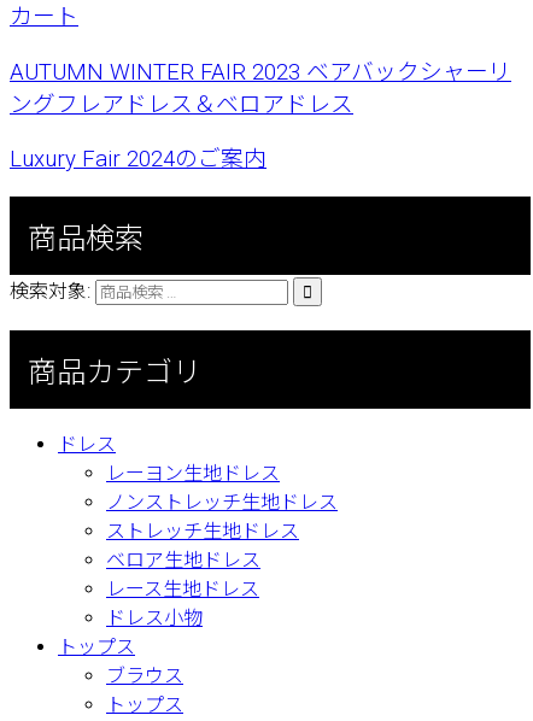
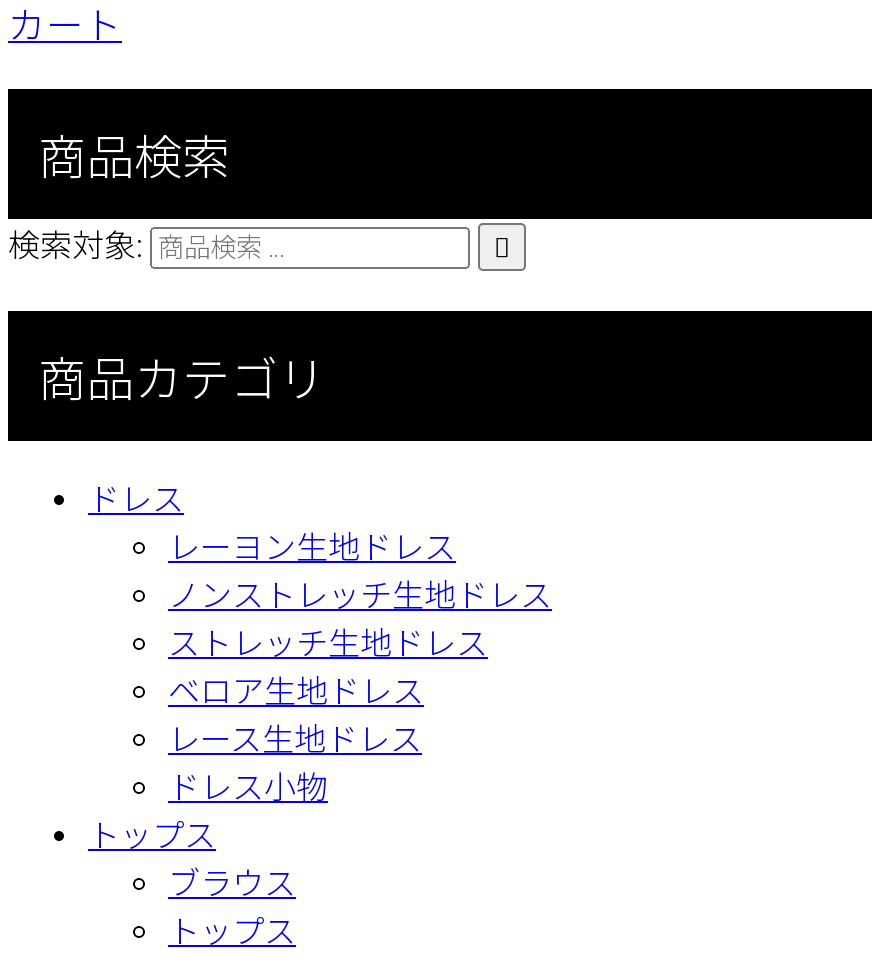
[10,59,511,173] AUTUMN WINTER FAIR 2023 ベアバックシャーリ | ングフレアドレス＆ベロアドレス | Luxury Fair 2024のご案内 -> none

